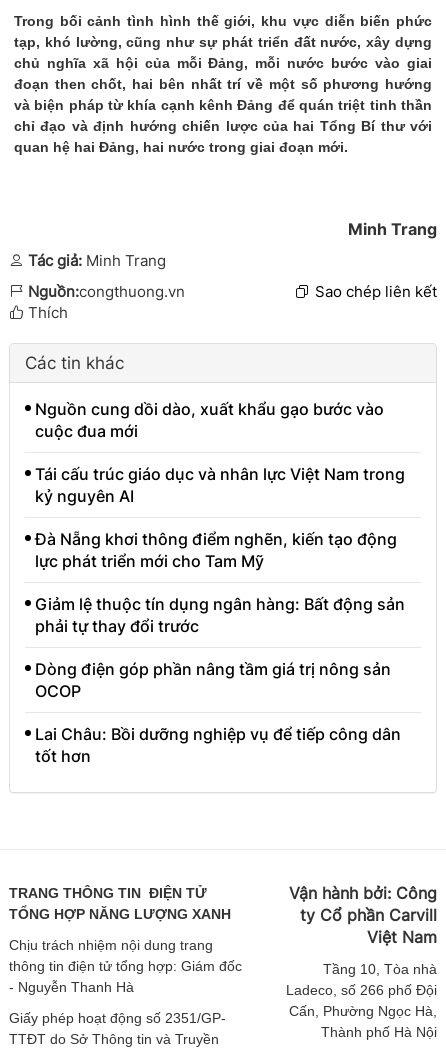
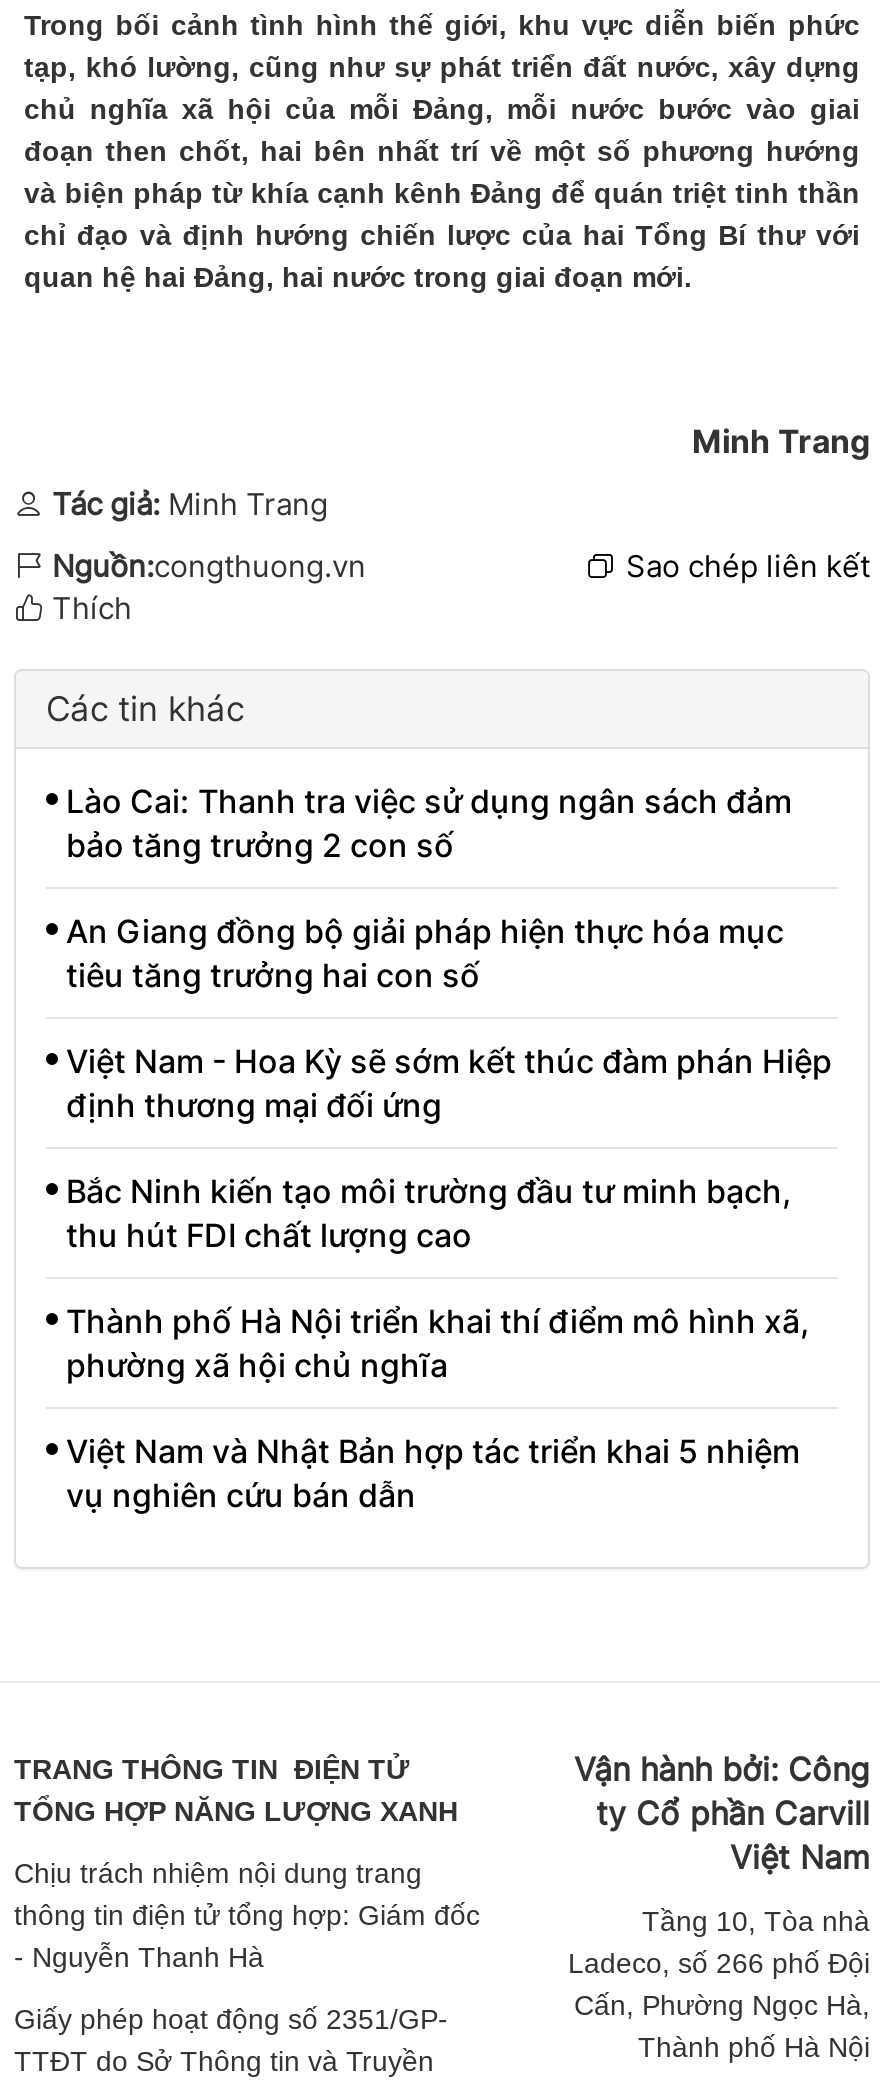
[35,399,384,441] Nguồn cung dồi dào, xuất khẩu gạo bước vào | cuộc đua mới -> [66,782,792,866] Lào Cai: Thanh tra việc sử dụng ngân sách đảm | bảo tăng trưởng 2 con số
[35,464,405,506] Tái cấu trúc giáo dục và nhân lực Việt Nam trong | kỷ nguyên AI -> [66,912,784,996] An Giang đồng bộ giải pháp hiện thực hóa mục | tiêu tăng trưởng hai con số
[35,529,397,571] Đà Nẵng khơi thông điểm nghẽn, kiến tạo động | lực phát triển mới cho Tam Mỹ -> [66,1042,832,1126] Việt Nam - Hoa Kỳ sẽ sớm kết thúc đàm phán Hiệp | định thương mại đối ứng
[35,594,405,636] Giảm lệ thuộc tín dụng ngân hàng: Bất động sản | phải tự thay đổi trước -> [66,1172,792,1256] Bắc Ninh kiến tạo môi trường đầu tư minh bạch, | thu hút FDI chất lượng cao
[35,659,391,701] Dòng điện góp phần nâng tầm giá trị nông sản | OCOP -> [66,1302,810,1386] Thành phố Hà Nội triển khai thí điểm mô hình xã, | phường xã hội chủ nghĩa
[35,724,401,766] Lai Châu: Bồi dưỡng nghiệp vụ để tiếp công dân | tốt hơn -> [66,1432,800,1516] Việt Nam và Nhật Bản hợp tác triển khai 5 nhiệm | vụ nghiên cứu bán dẫn

